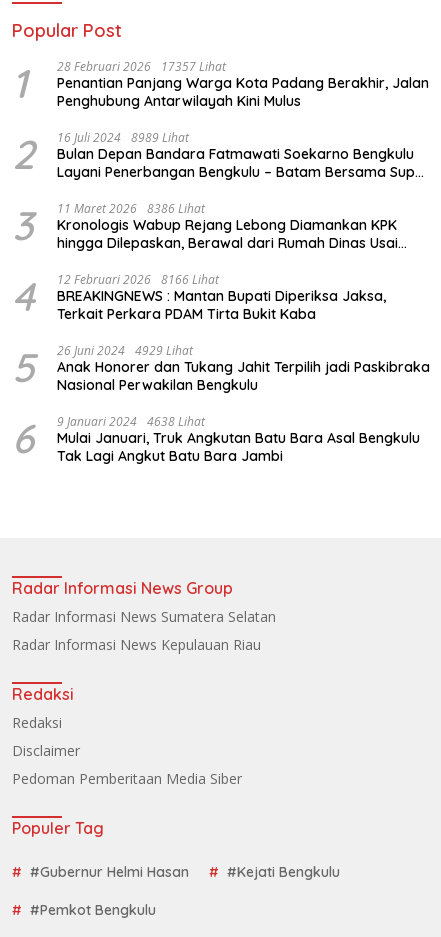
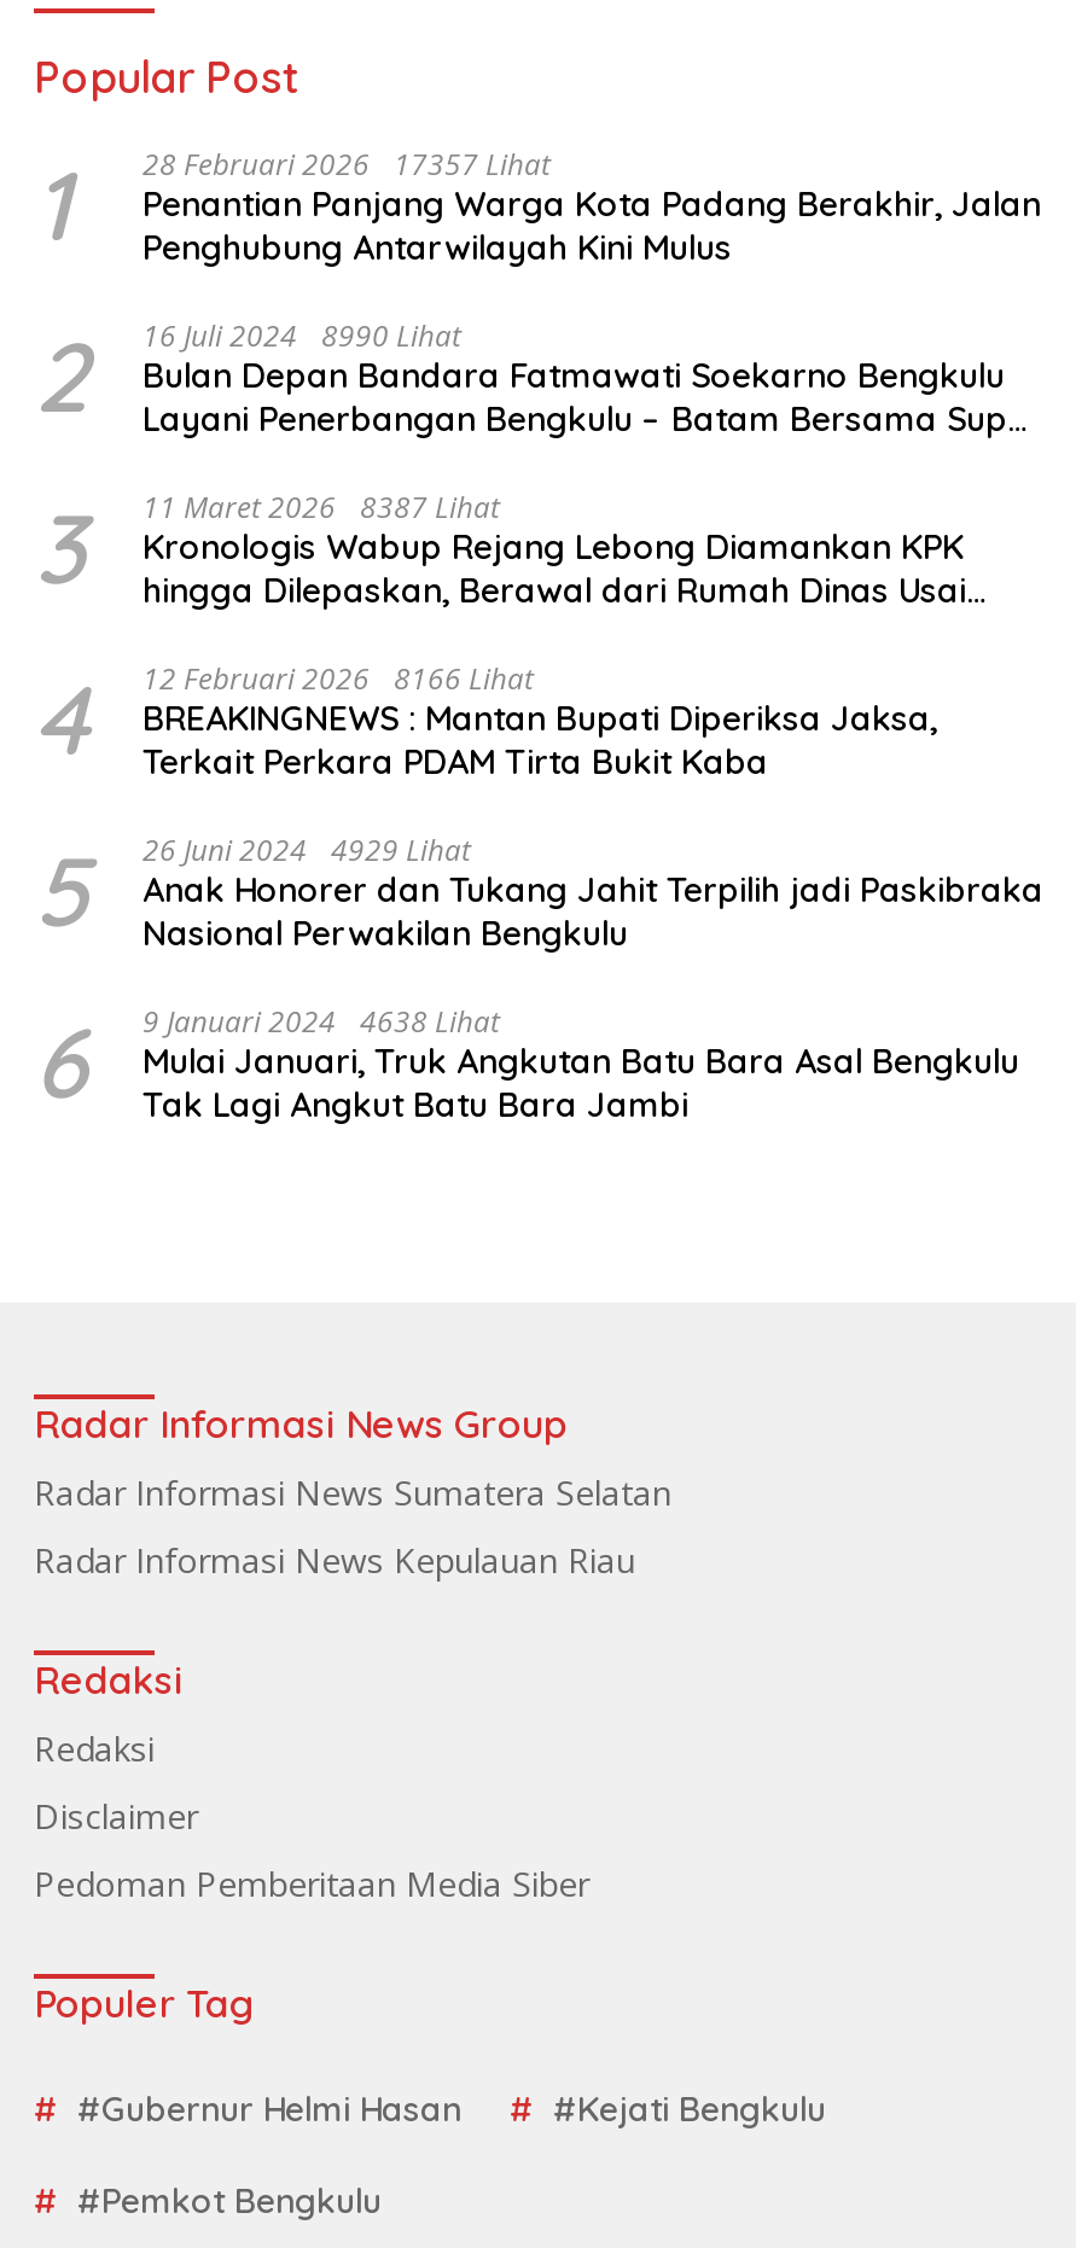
[57,129,189,146] 16 Juli 2024 8989 Lihat -> [143,315,461,356] 16 Juli 2024 8990 Lihat
[12,200,398,252] 3 11 Maret 2026 8386 Lihat Kronologis Wabup Rejang Lebong Diamankan KPK hingga Dilepaskan, Berawal dari Rumah Dinas Usai -> [34,486,966,612] 3 11 Maret 2026 8387 Lihat Kronologis Wabup Rejang Lebong Diamankan KPK hingga Dilepaskan, Berawal dari Rumah Dinas Usai

